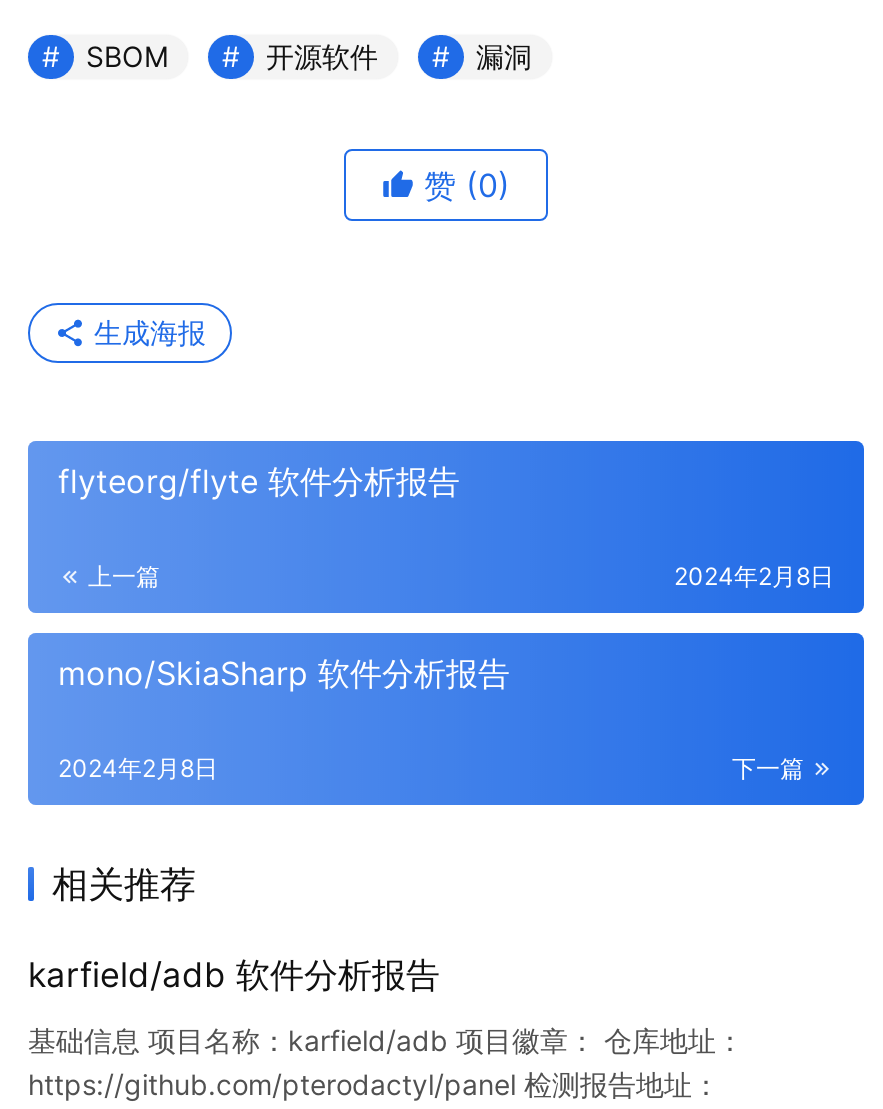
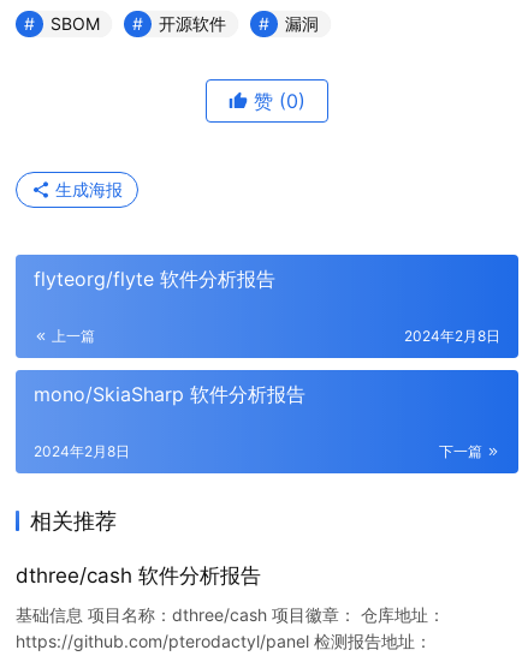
[28,955,440,995] karfield/adb 软件分析报告 -> [16,563,261,588] dthree/cash 软件分析报告
[28,1023,744,1057] 基础信息 项目名称：karfield/adb 项目徽章： 仓库地址： -> [16,604,445,625] 基础信息 项目名称：dthree/cash 项目徽章： 仓库地址：

